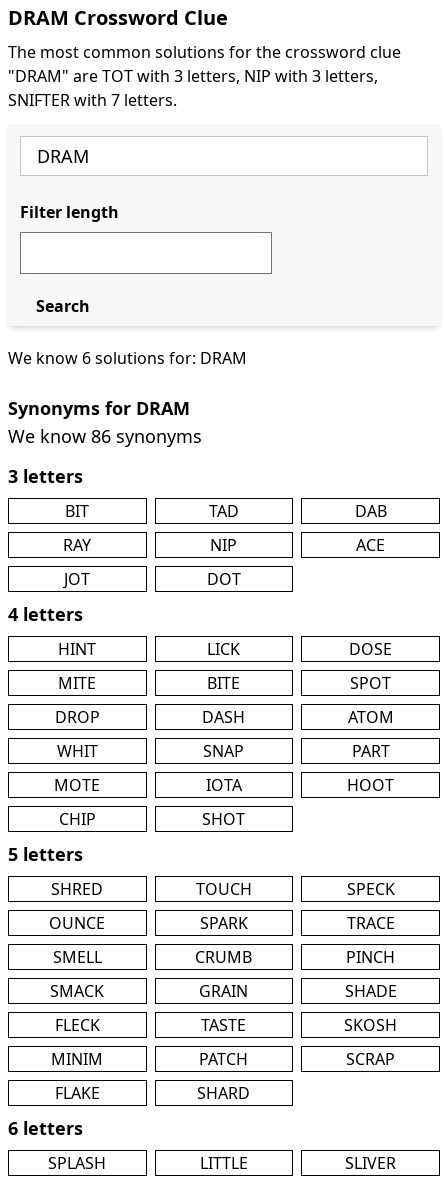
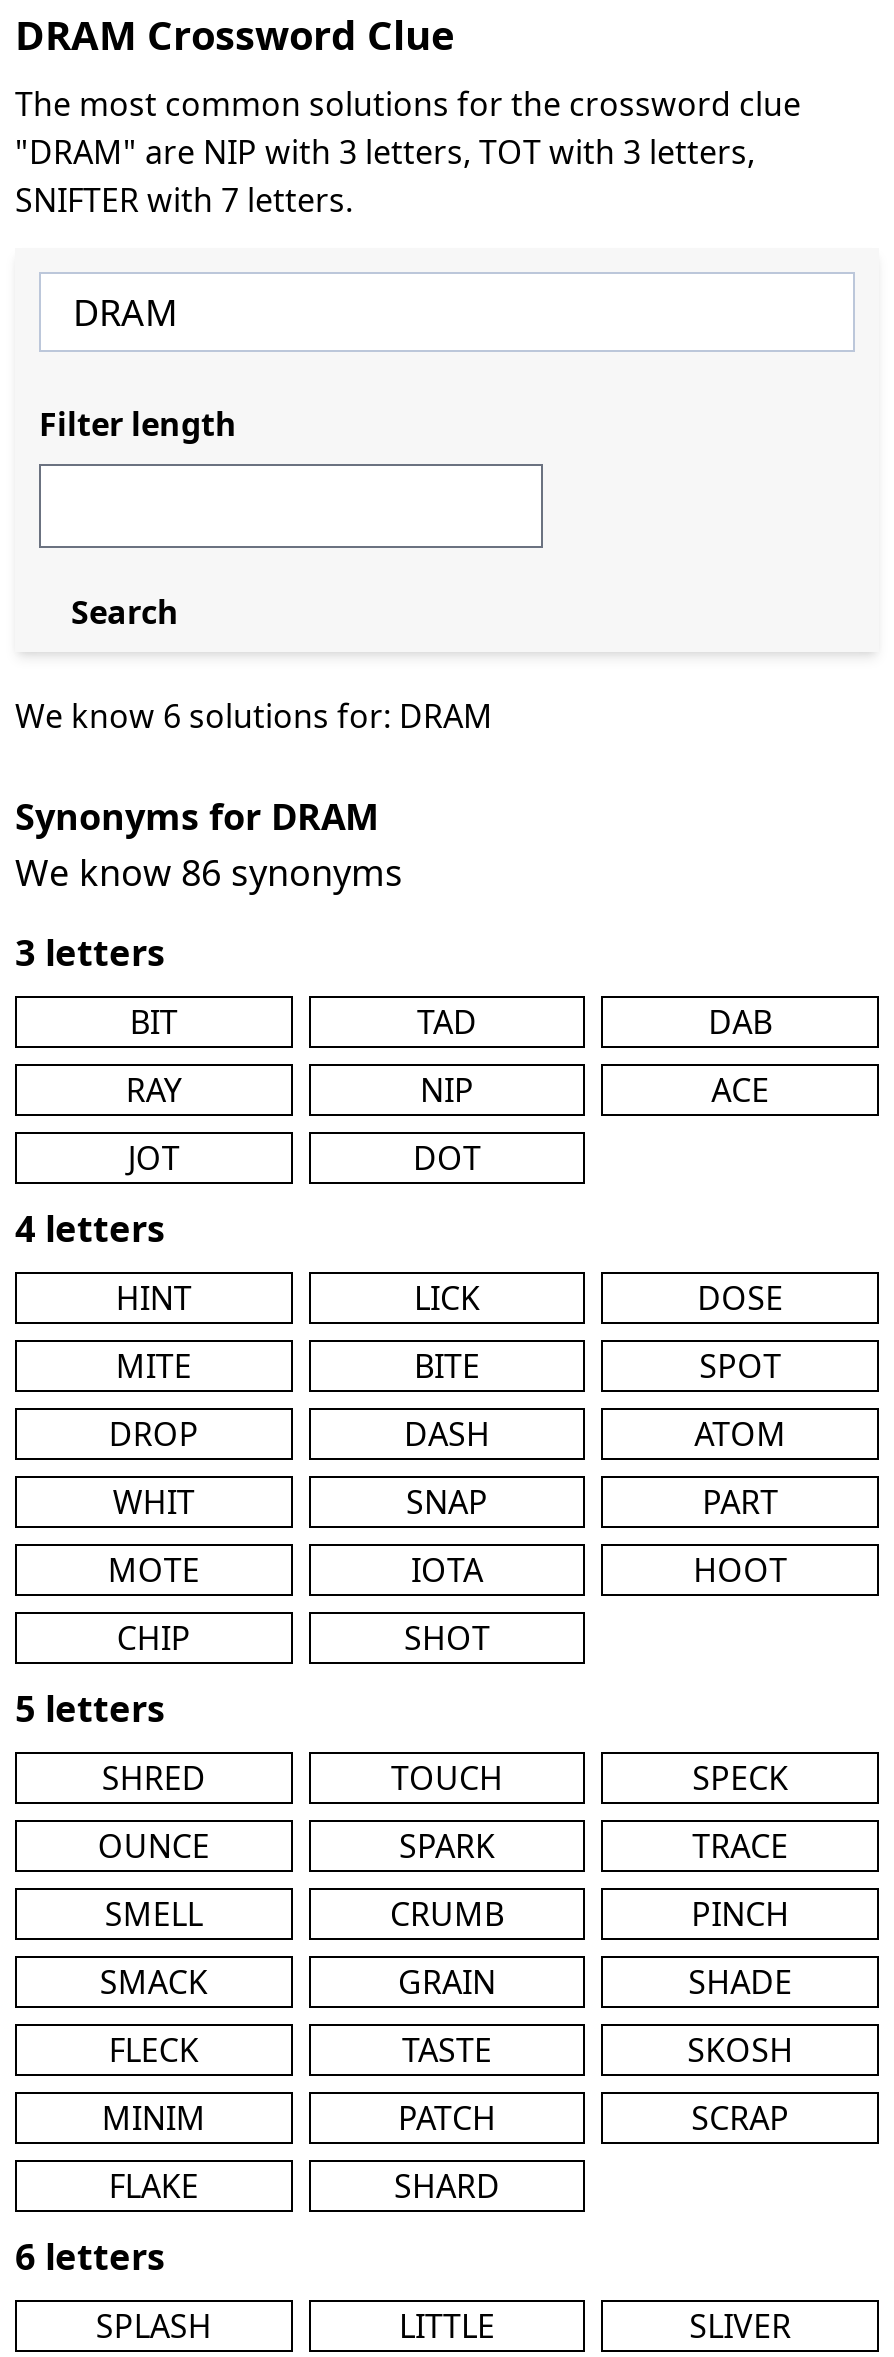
[8,65,378,87] "DRAM" are TOT with 3 letters, NIP with 3 letters, -> [15,130,755,174] "DRAM" are NIP with 3 letters, TOT with 3 letters,

